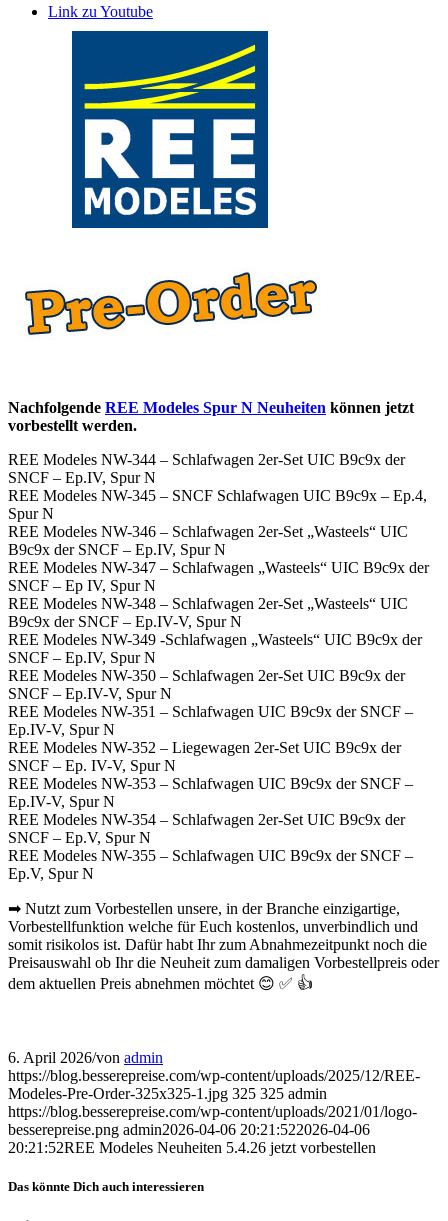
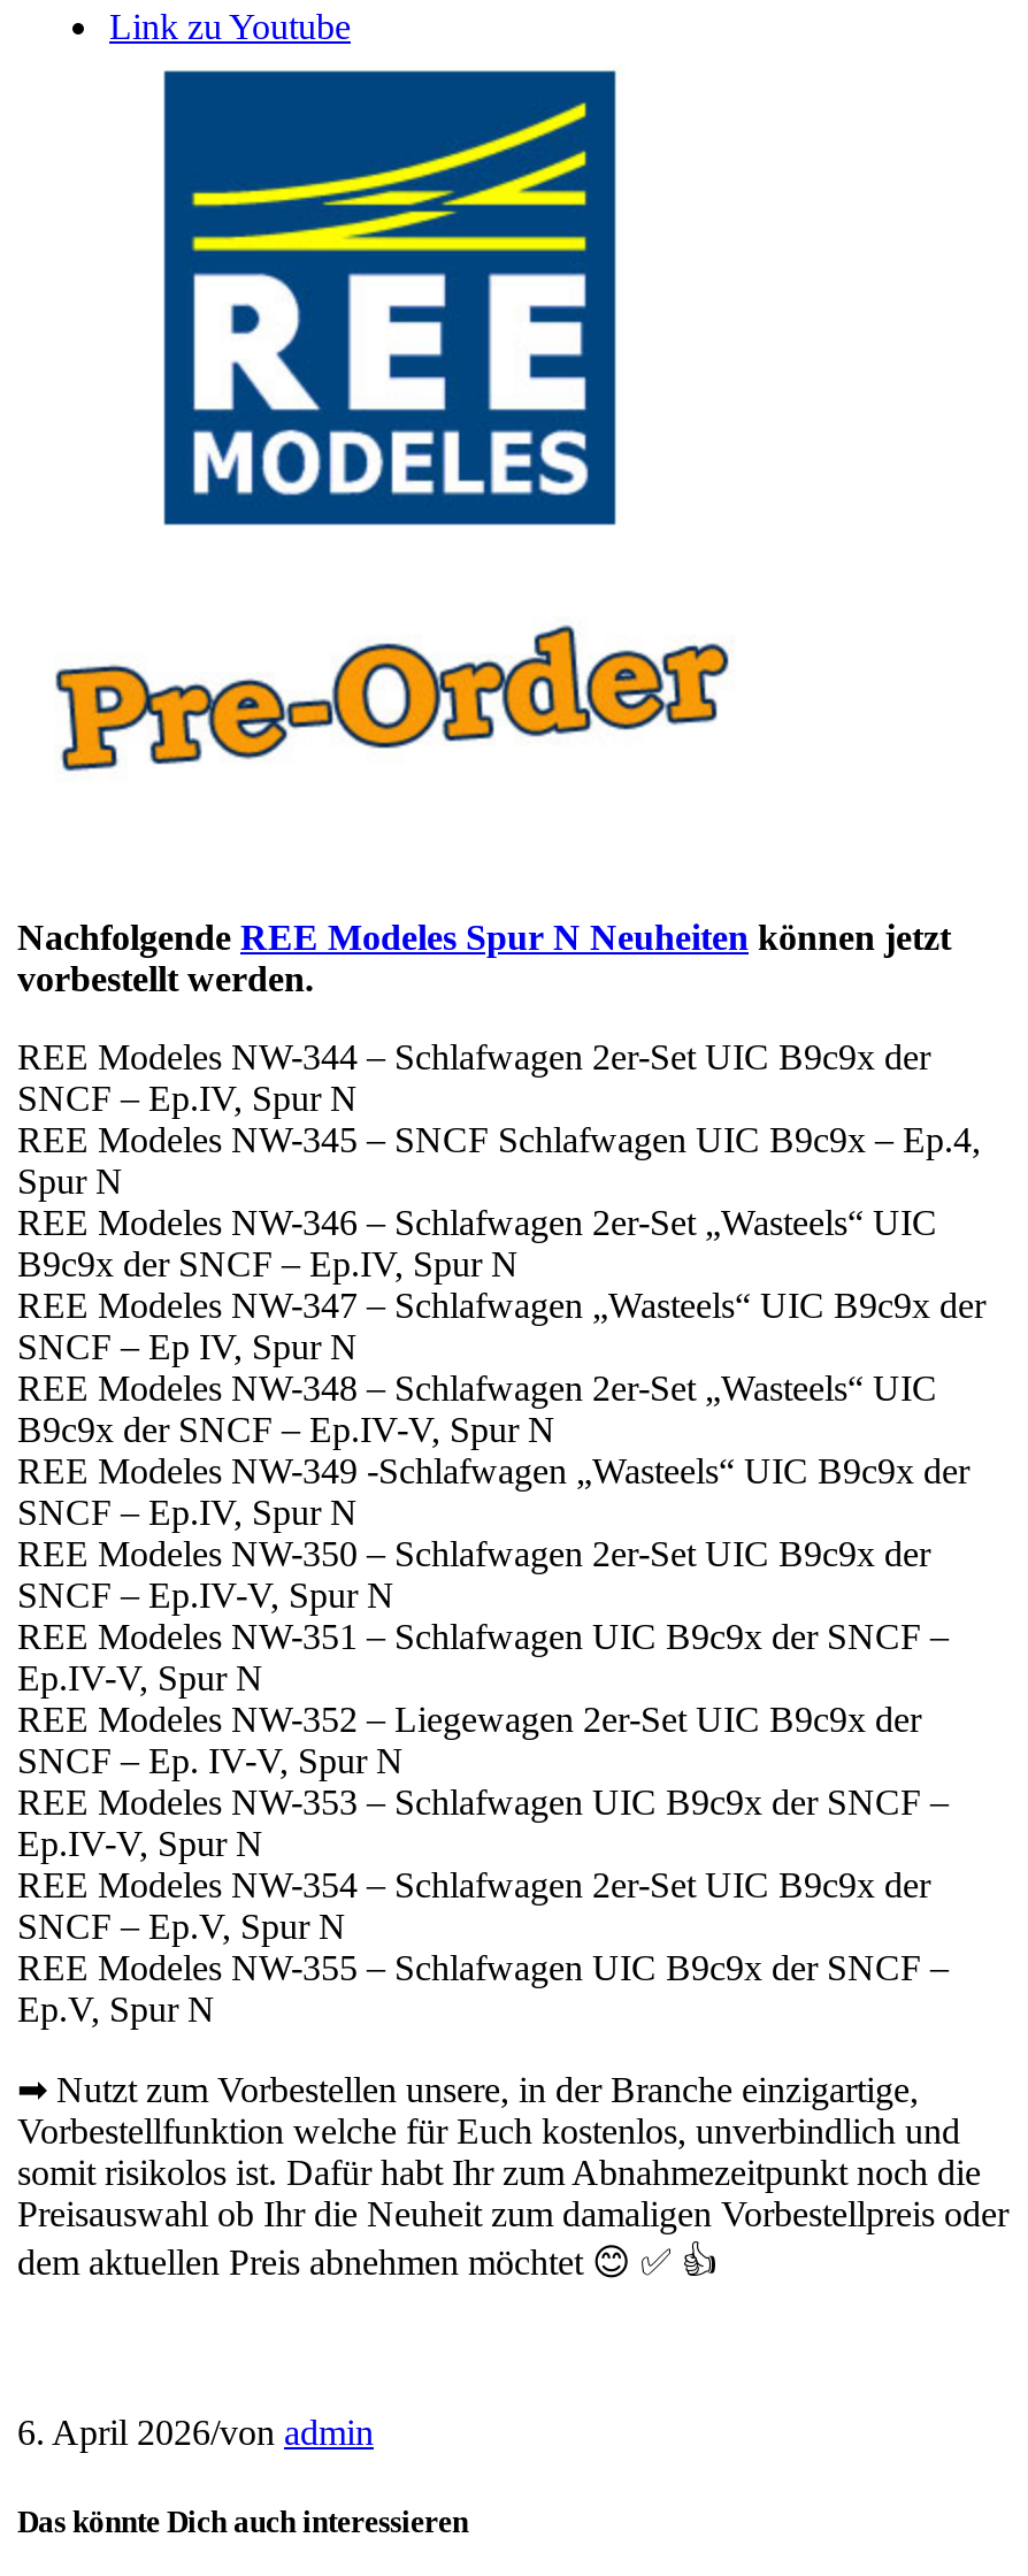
[8,1067,420,1156] https://blog.besserepreise.com/wp-content/uploads/2025/12/REE- | Modeles-Pre-Order-325x325-1.jpg 325 325 admin | https://blog.besserepreise.com/wp-content/uploads/2021/01/logo- | besserepreise.png admin2026-04-06 20:21:522026-04-06 | 20:21:52REE Modeles Neuheiten 5.4.26 jetzt vorbestellen -> none

